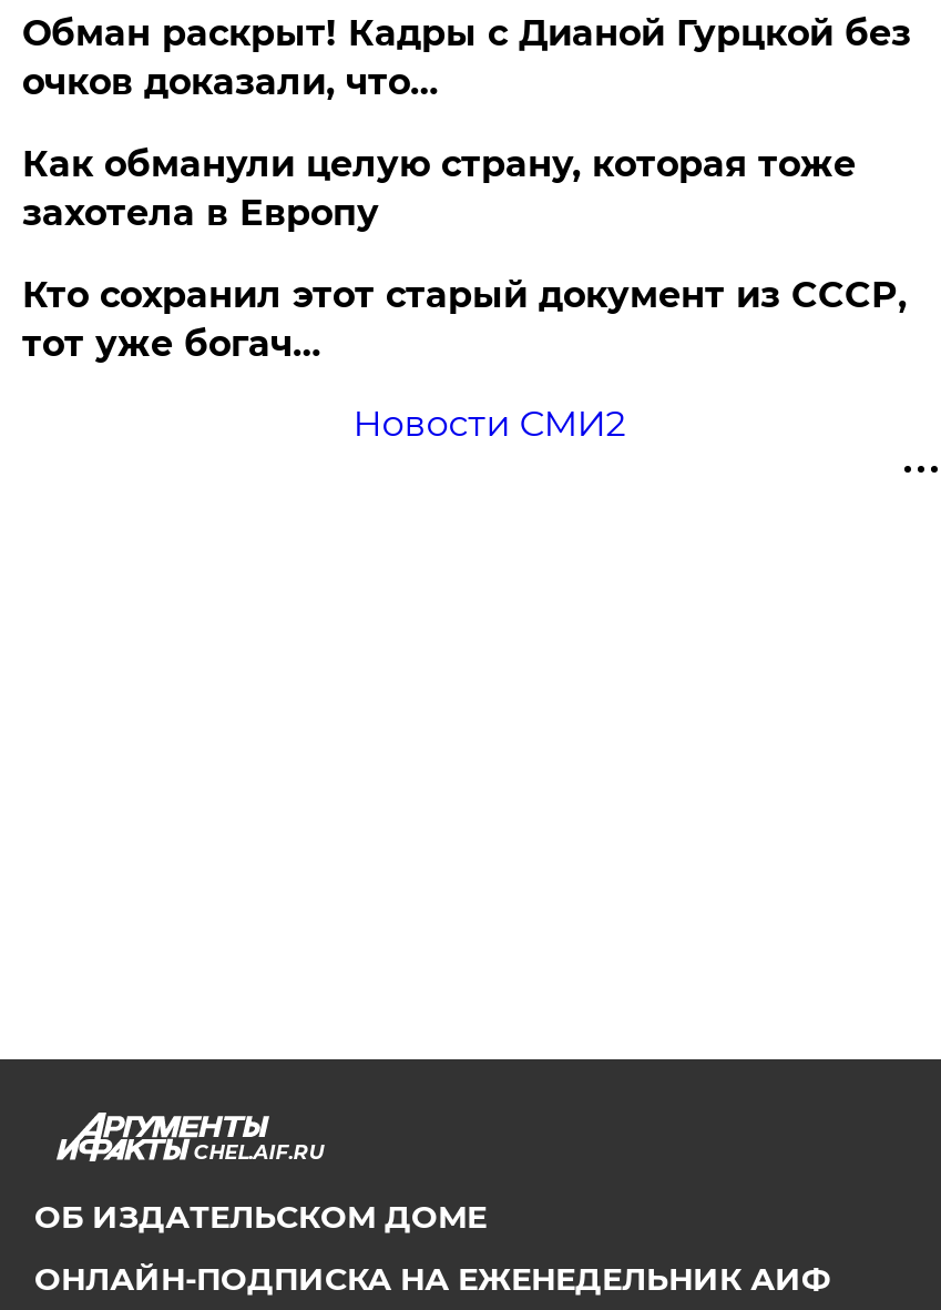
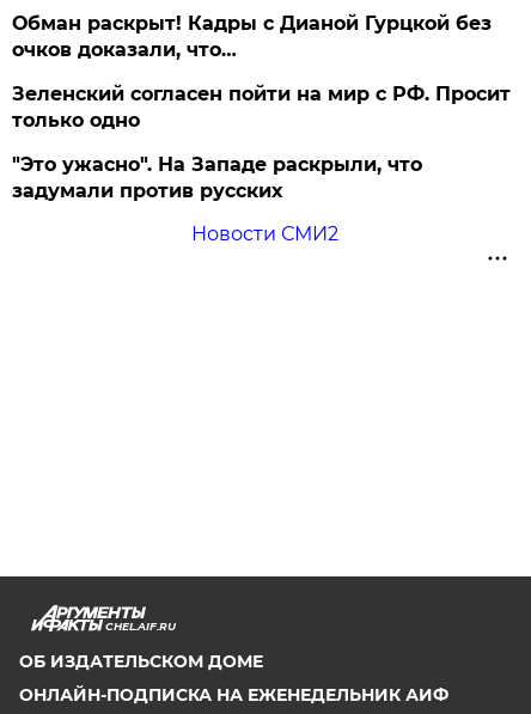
[22,143,855,234] Как обманули целую страну, которая тоже | захотела в Европу -> [12,83,511,132] Зеленский согласен пойти на мир с РФ. Просит | только одно
[22,274,906,365] Кто сохранил этот старый документ из СССР, | тот уже богач… -> [12,153,423,202] "Это ужасно". На Западе раскрыли, что | задумали против русских

